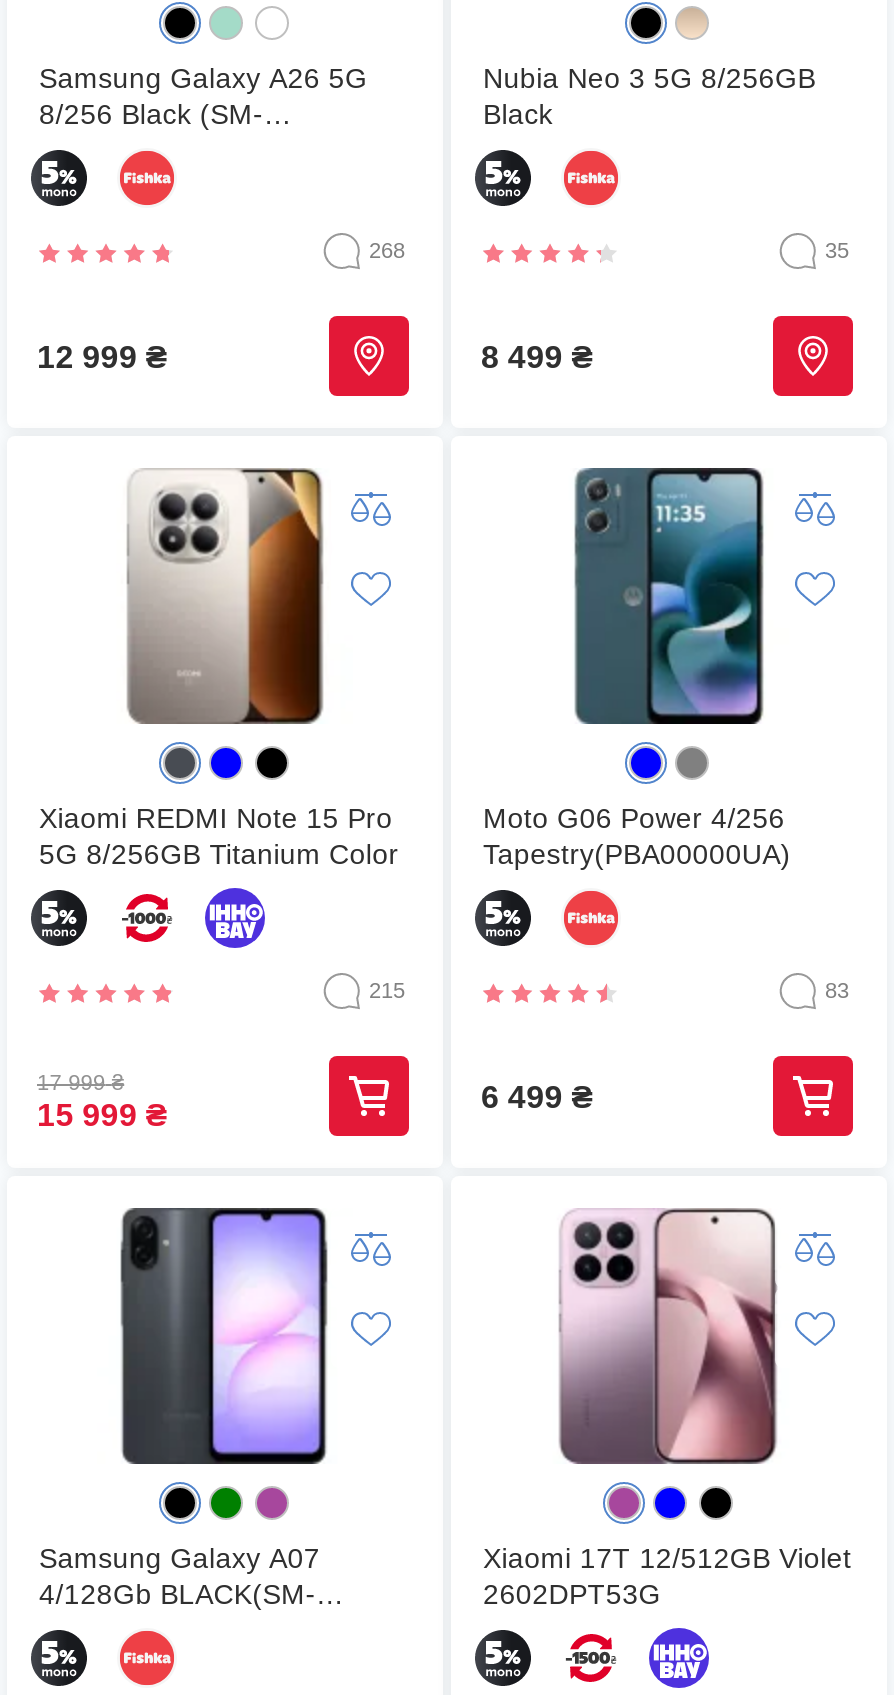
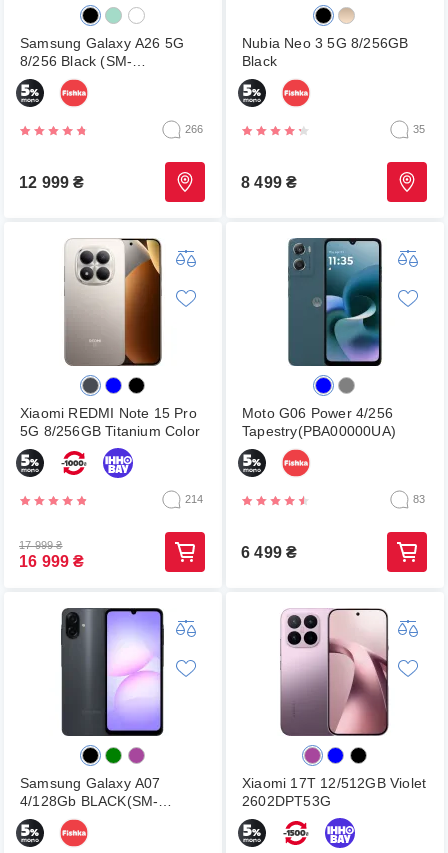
[369,238,405,262] 268 -> [185,123,203,135] 266
[369,978,405,1002] 215 -> [185,493,203,505] 214
[37,1098,169,1132] 15 999 ₴ -> [19,553,85,570] 16 999 ₴

